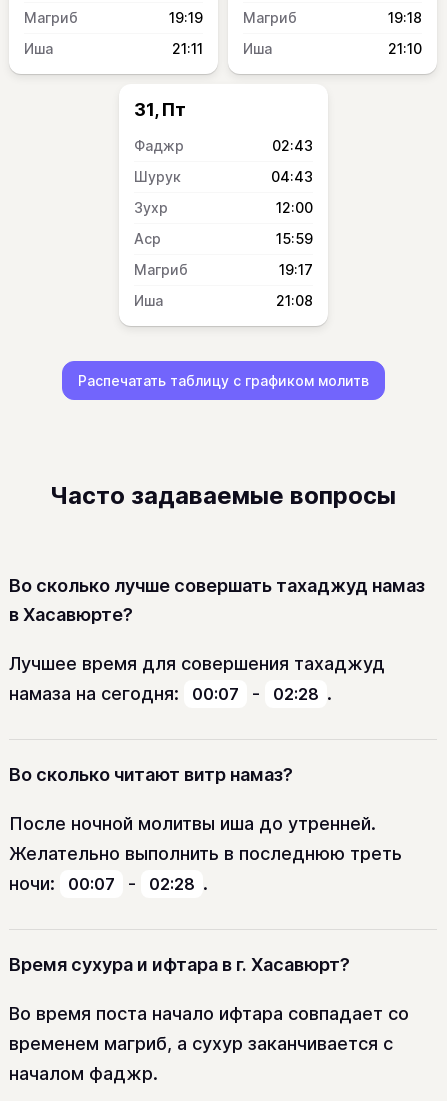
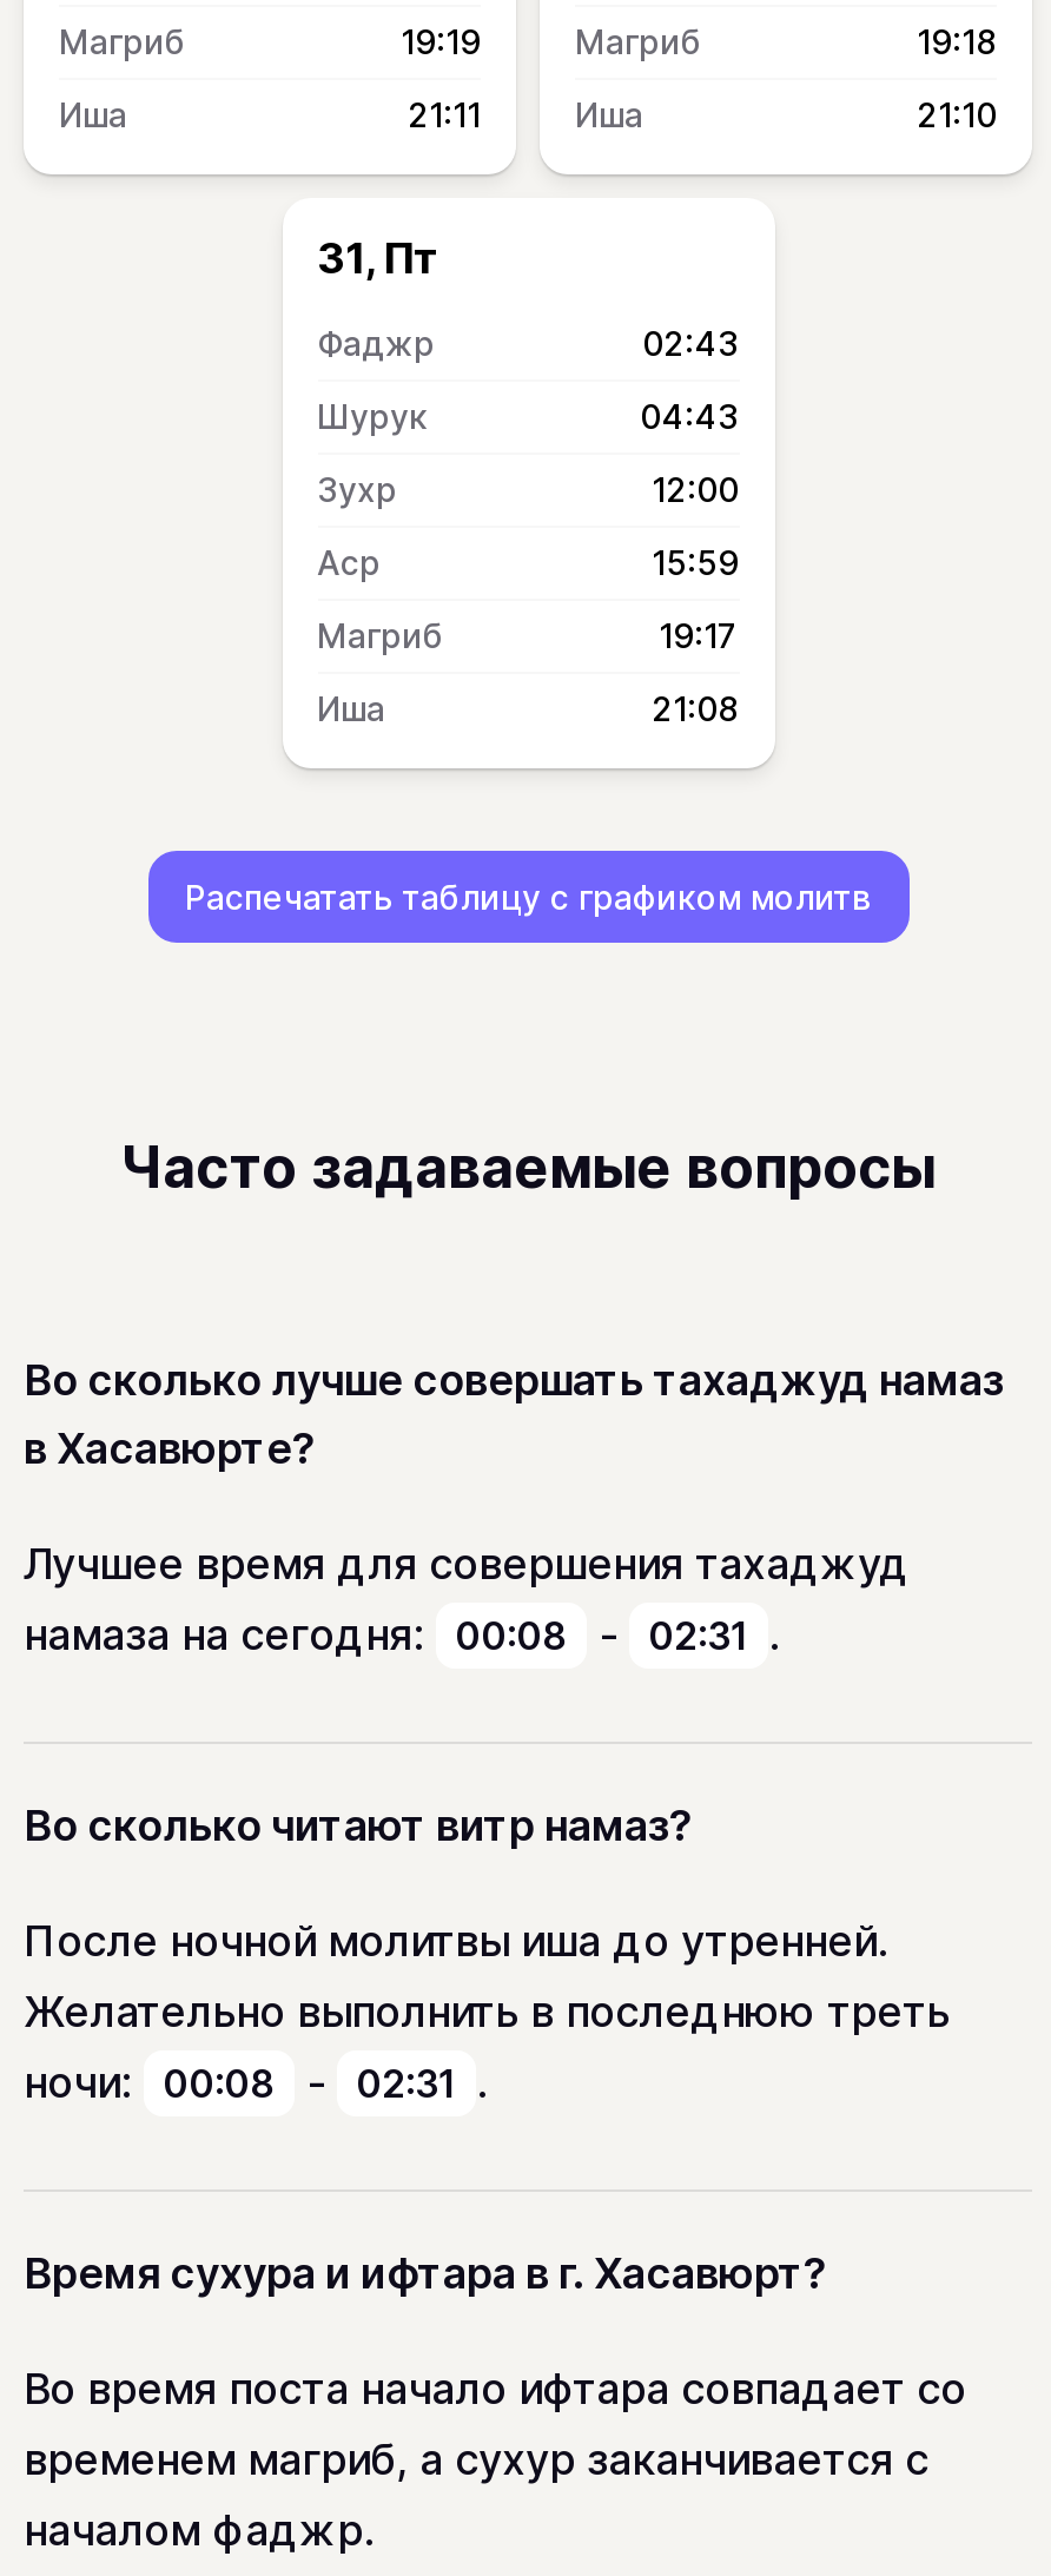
[9,683,332,704] намаза на сегодня: 00:07 - 02:28 . -> [24,1610,780,1659] намаза на сегодня: 00:08 - 02:31 .
[9,873,208,894] ночи: 00:07 - 02:28 . -> [24,2058,488,2107] ночи: 00:08 - 02:31 .

